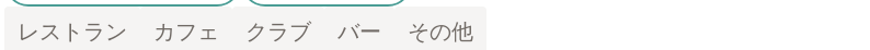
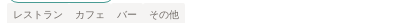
[245,18,311,42] クラブ -> none

